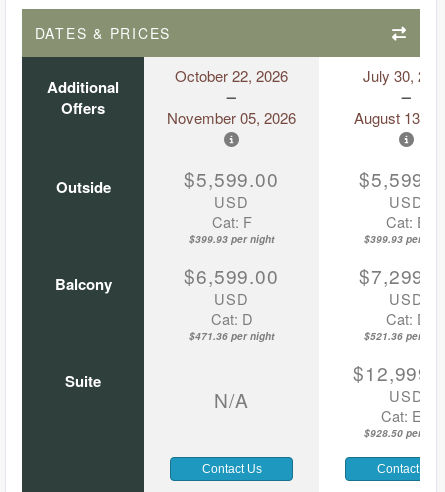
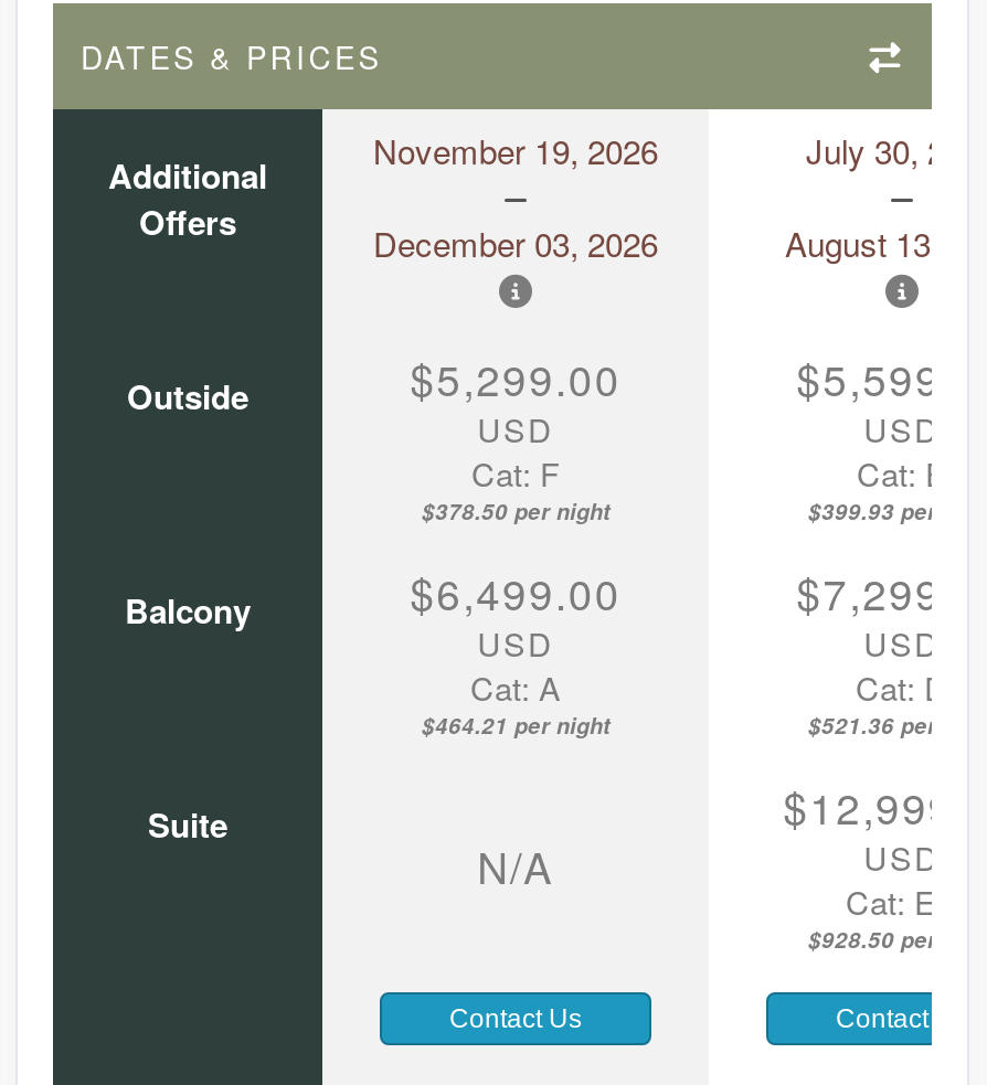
[175,65,288,86] October 22, 2026 -> [373,127,658,173] November 19, 2026
[167,107,296,128] November 05, 2026 -> [373,220,658,266] December 03, 2026
[184,165,279,192] $5,599.00 -> [410,348,621,407] $5,299.00
[189,232,274,246] $399.93 per night -> [422,496,609,526] $378.50 per night
[184,262,279,289] $6,599.00 -> [410,562,621,621] $6,499.00
[210,308,252,329] Cat: D -> [470,663,561,710] Cat: A
[189,329,274,343] $471.36 per night -> [422,710,609,741] $464.21 per night

